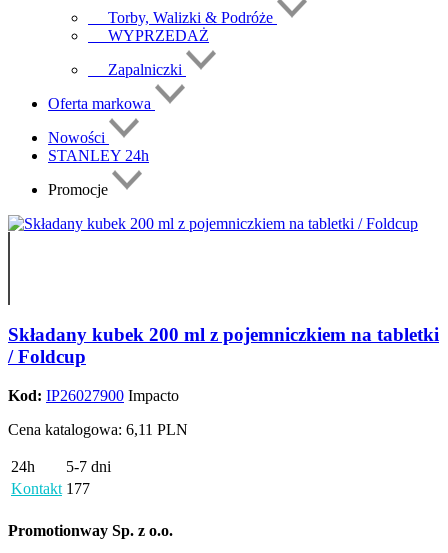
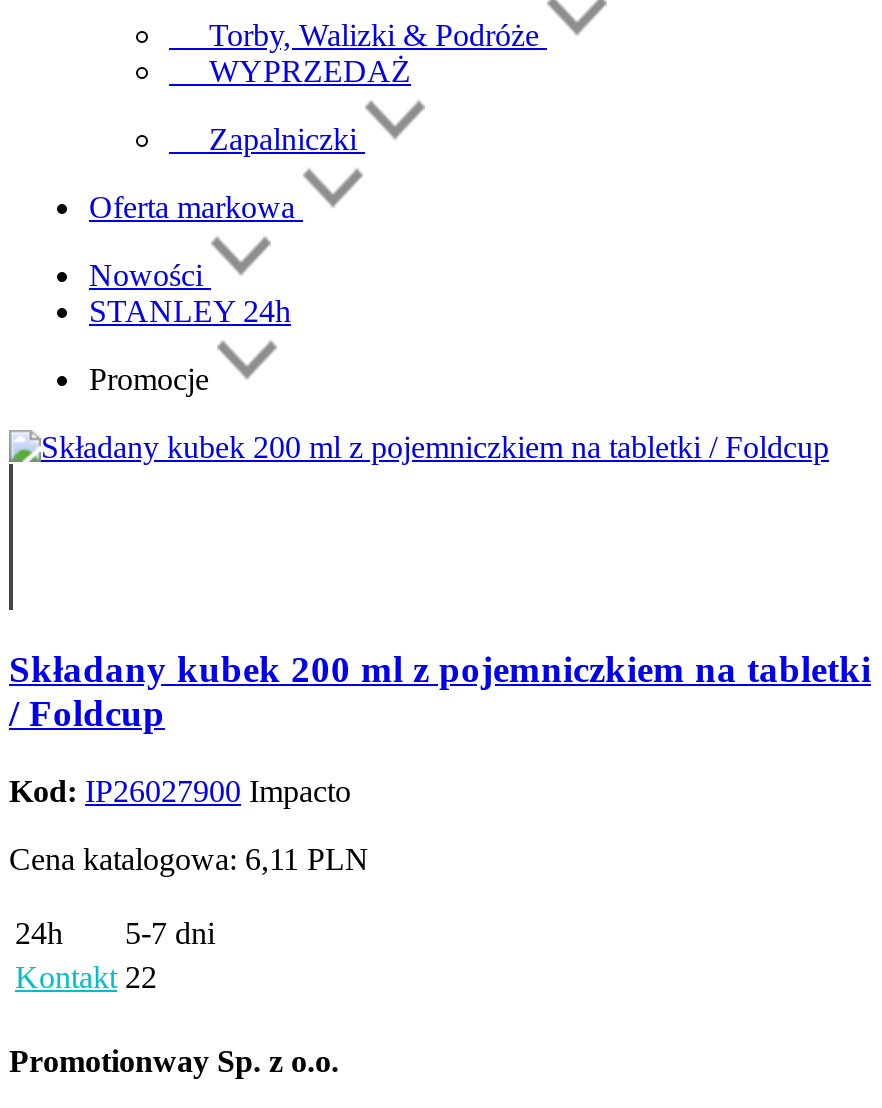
[11,480,90,497] Kontakt 177 -> [15,960,157,994] Kontakt 22

